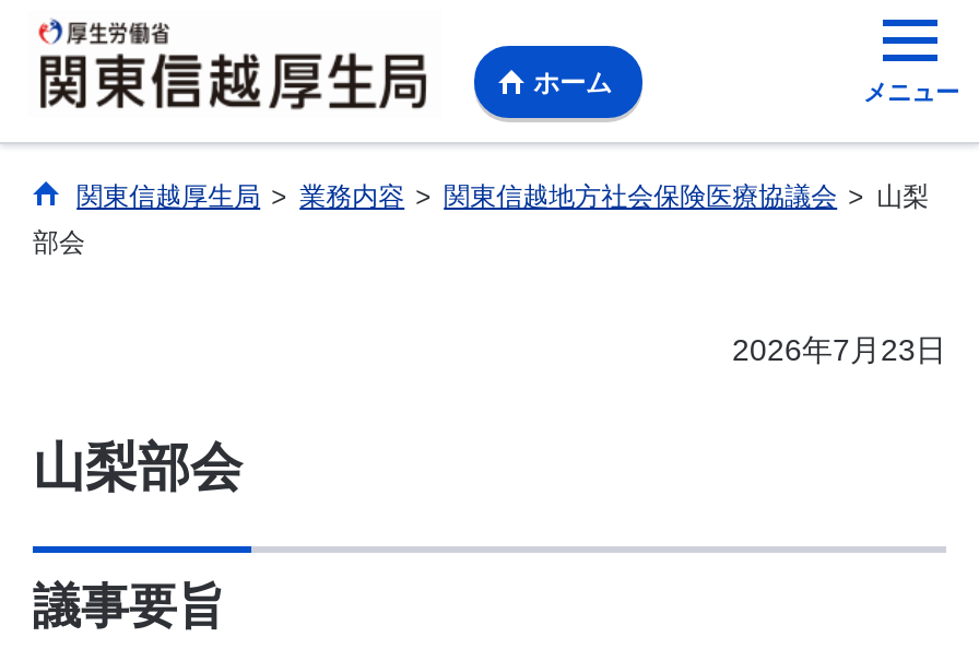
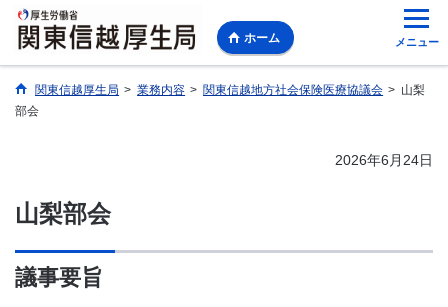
[732,332,946,367] 2026年7月23日 -> [335,152,433,168] 2026年6月24日

